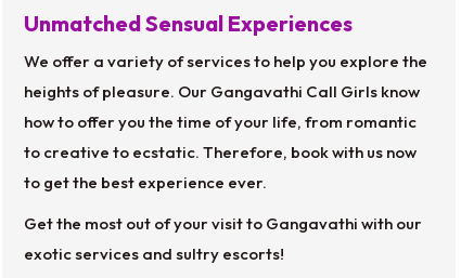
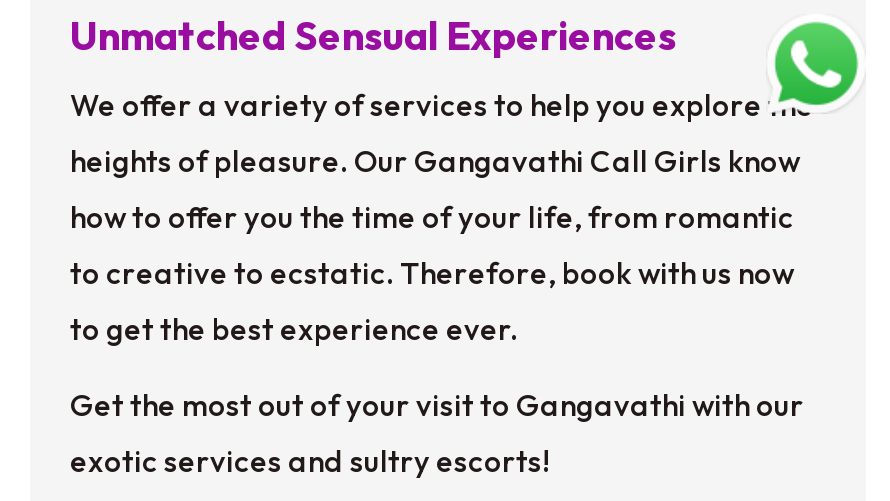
none -> [772,20,860,106] [image]

